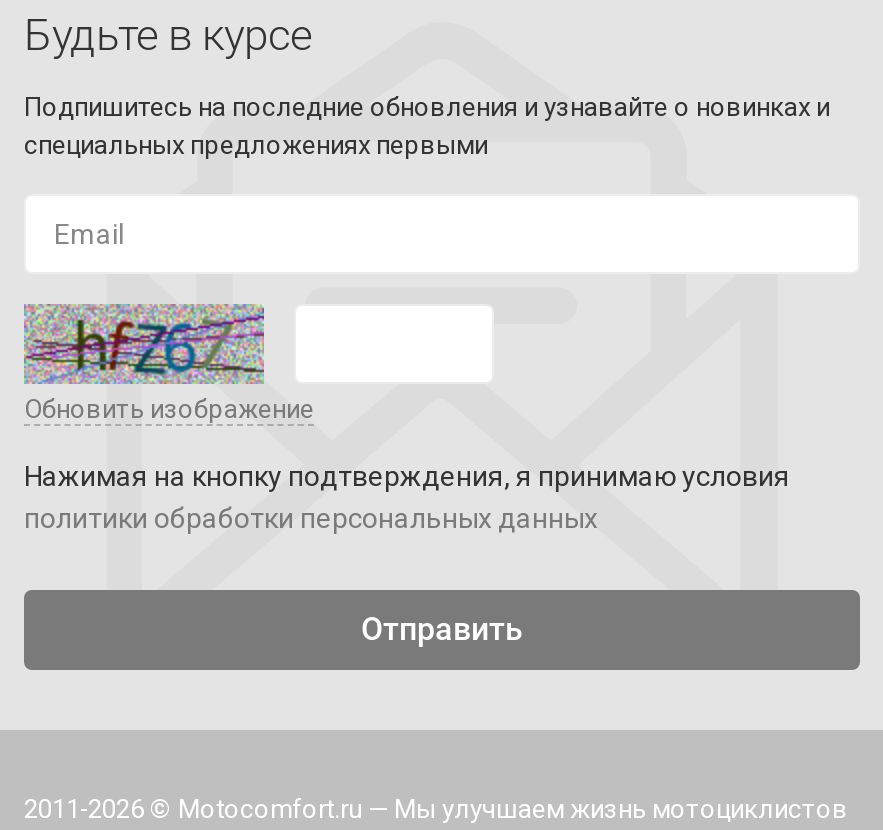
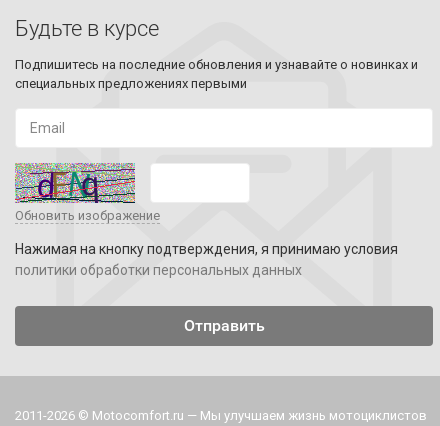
[22,304,266,386] [image] -> [14,162,136,204] [image]

